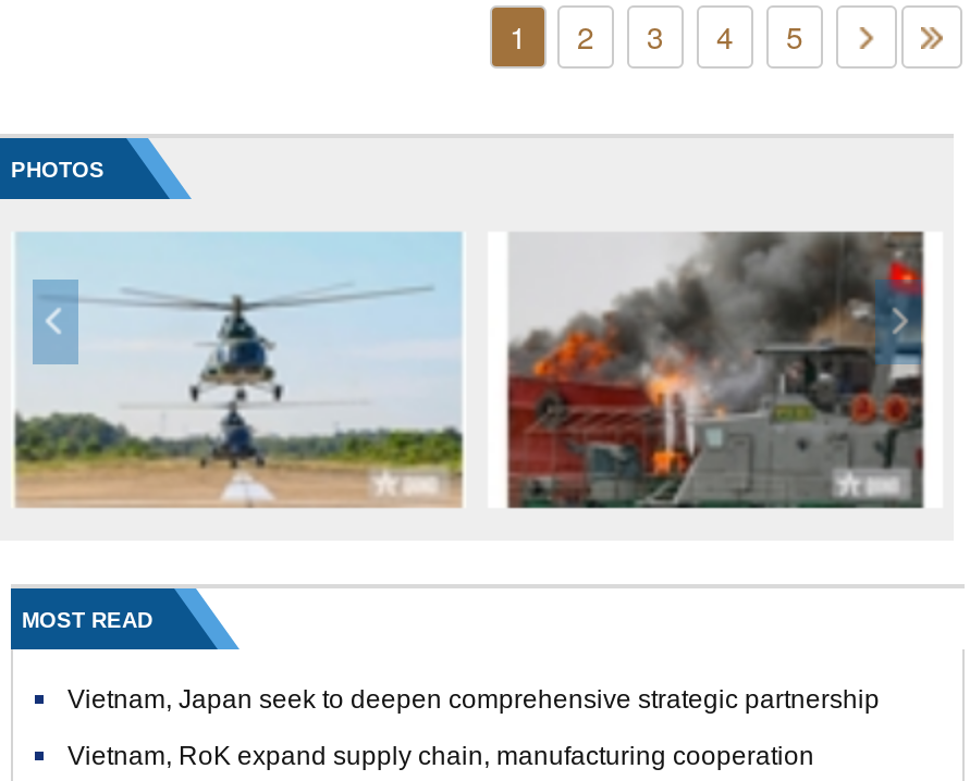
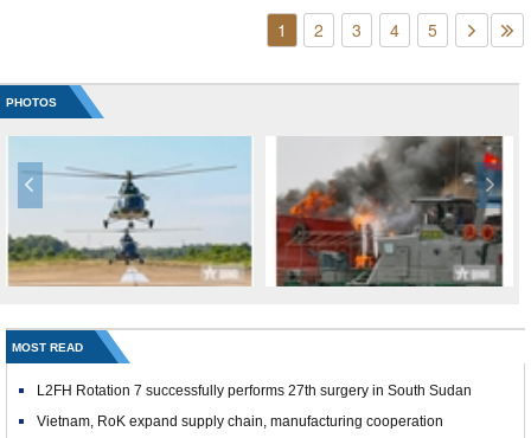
[67,684,880,714] Vietnam, Japan seek to deepen comprehensive strategic partnership -> [37,382,472,399] L2FH Rotation 7 successfully performs 27th surgery in South Sudan

